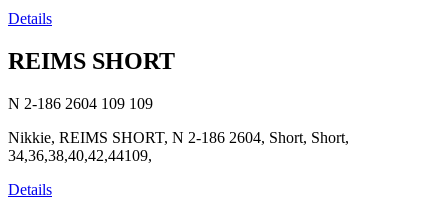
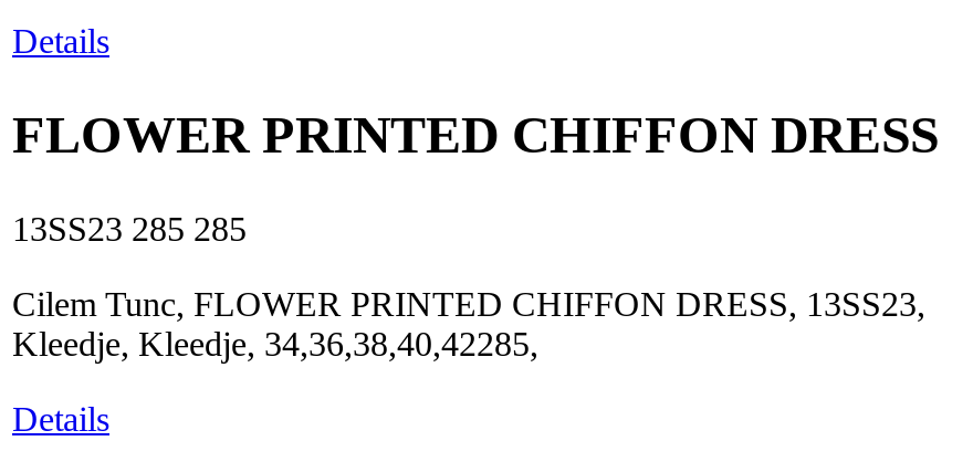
[8,48,175,74] REIMS SHORT -> [12,105,939,163] FLOWER PRINTED CHIFFON DRESS
[8,95,153,112] N 2-186 2604 109 109 -> [12,209,247,247] 13SS23 285 285
[8,129,349,164] Nikkie, REIMS SHORT, N 2-186 2604, Short, Short, | 34,36,38,40,42,44109, -> [12,284,925,362] Cilem Tunc, FLOWER PRINTED CHIFFON DRESS, 13SS23, | Kleedje, Kleedje, 34,36,38,40,42285,

